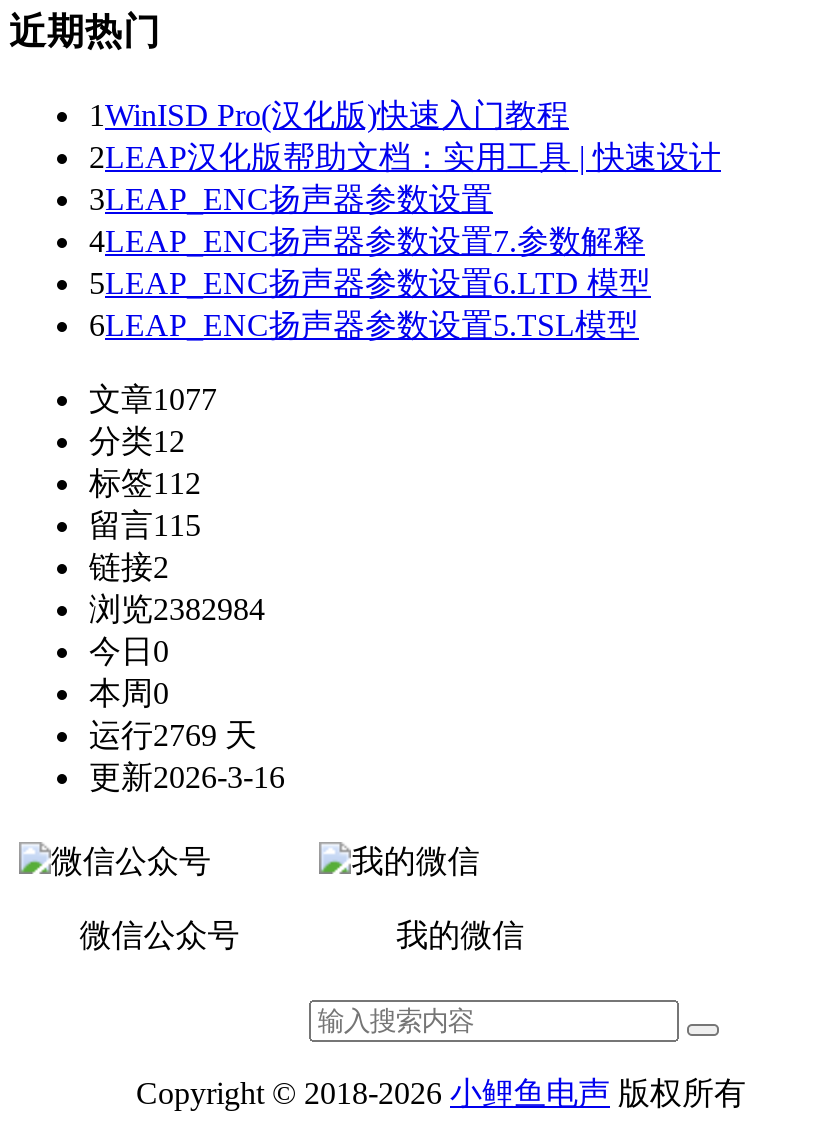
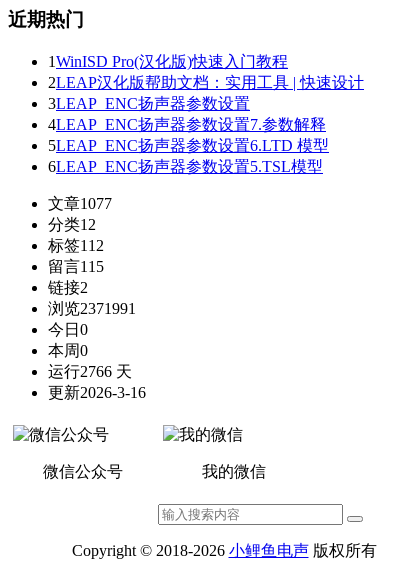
[89,592,265,626] 浏览2382984 -> [48,300,136,317] 浏览2371991
[89,718,257,752] 运行2769 天 -> [48,363,132,380] 运行2766 天

